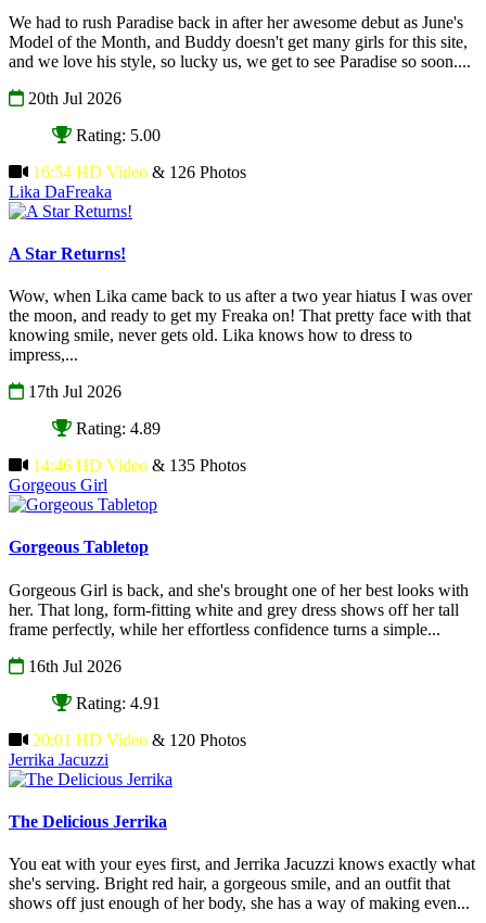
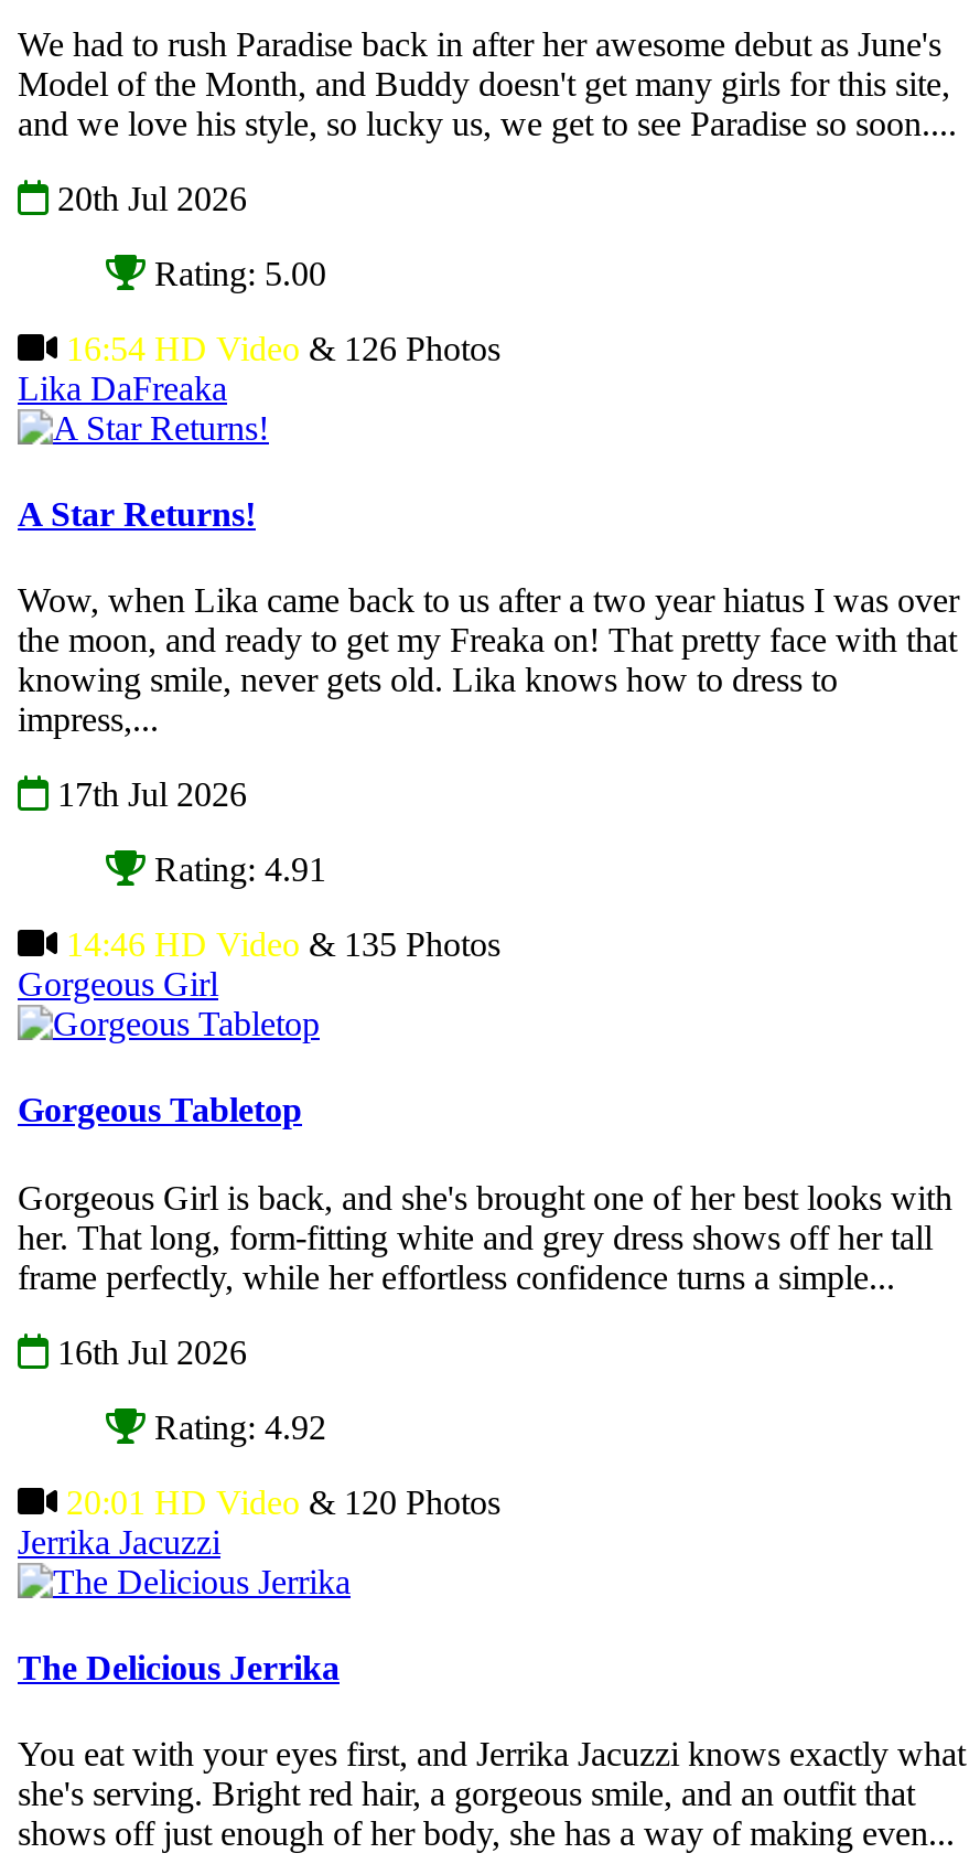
[72,419,161,438] Rating: 4.89 -> [146,850,326,888] Rating: 4.91
[72,693,161,712] Rating: 4.91 -> [146,1408,326,1445] Rating: 4.92

